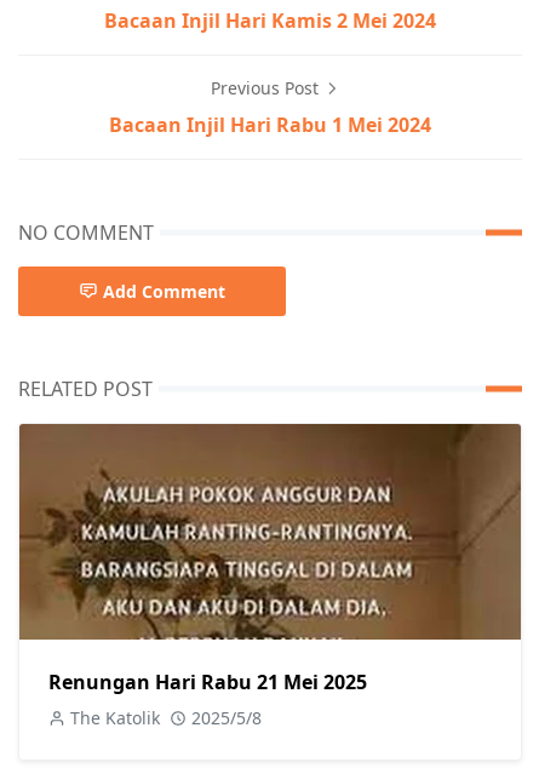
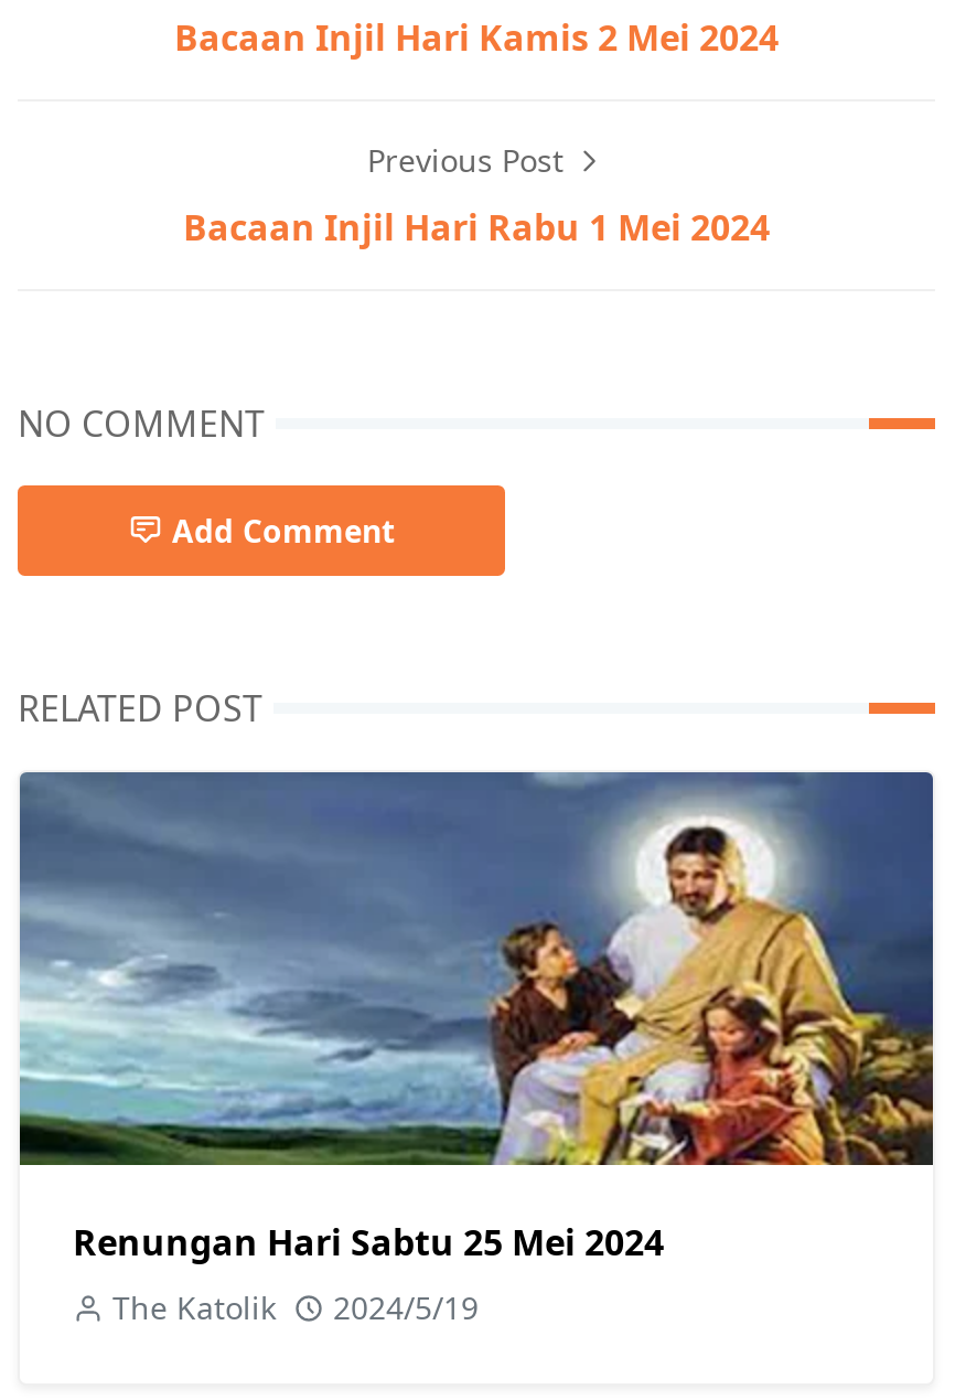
[18,423,522,695] [image] | Renungan Hari Rabu 21 Mei 2025 -> [18,770,935,1266] [image] | Renungan Hari Sabtu 25 Mei 2024
[70,706,262,729] The Katolik 2025/5/8 -> [112,1286,479,1328] The Katolik 2024/5/19

